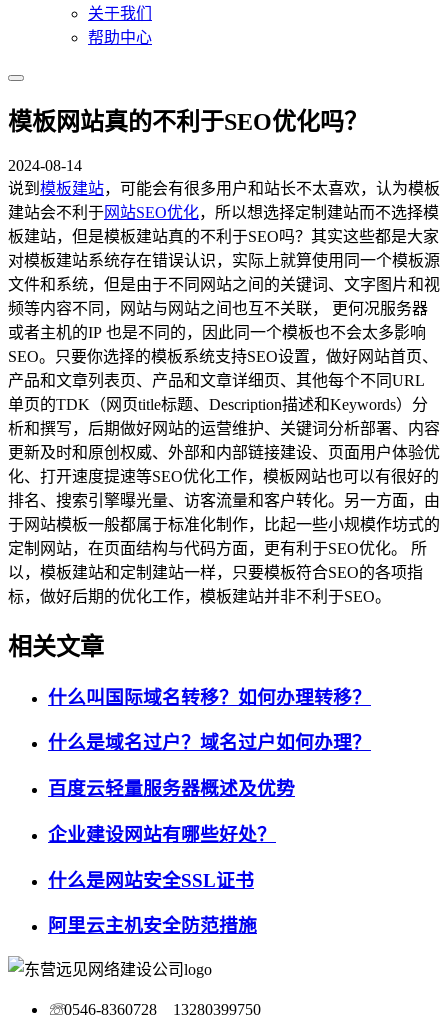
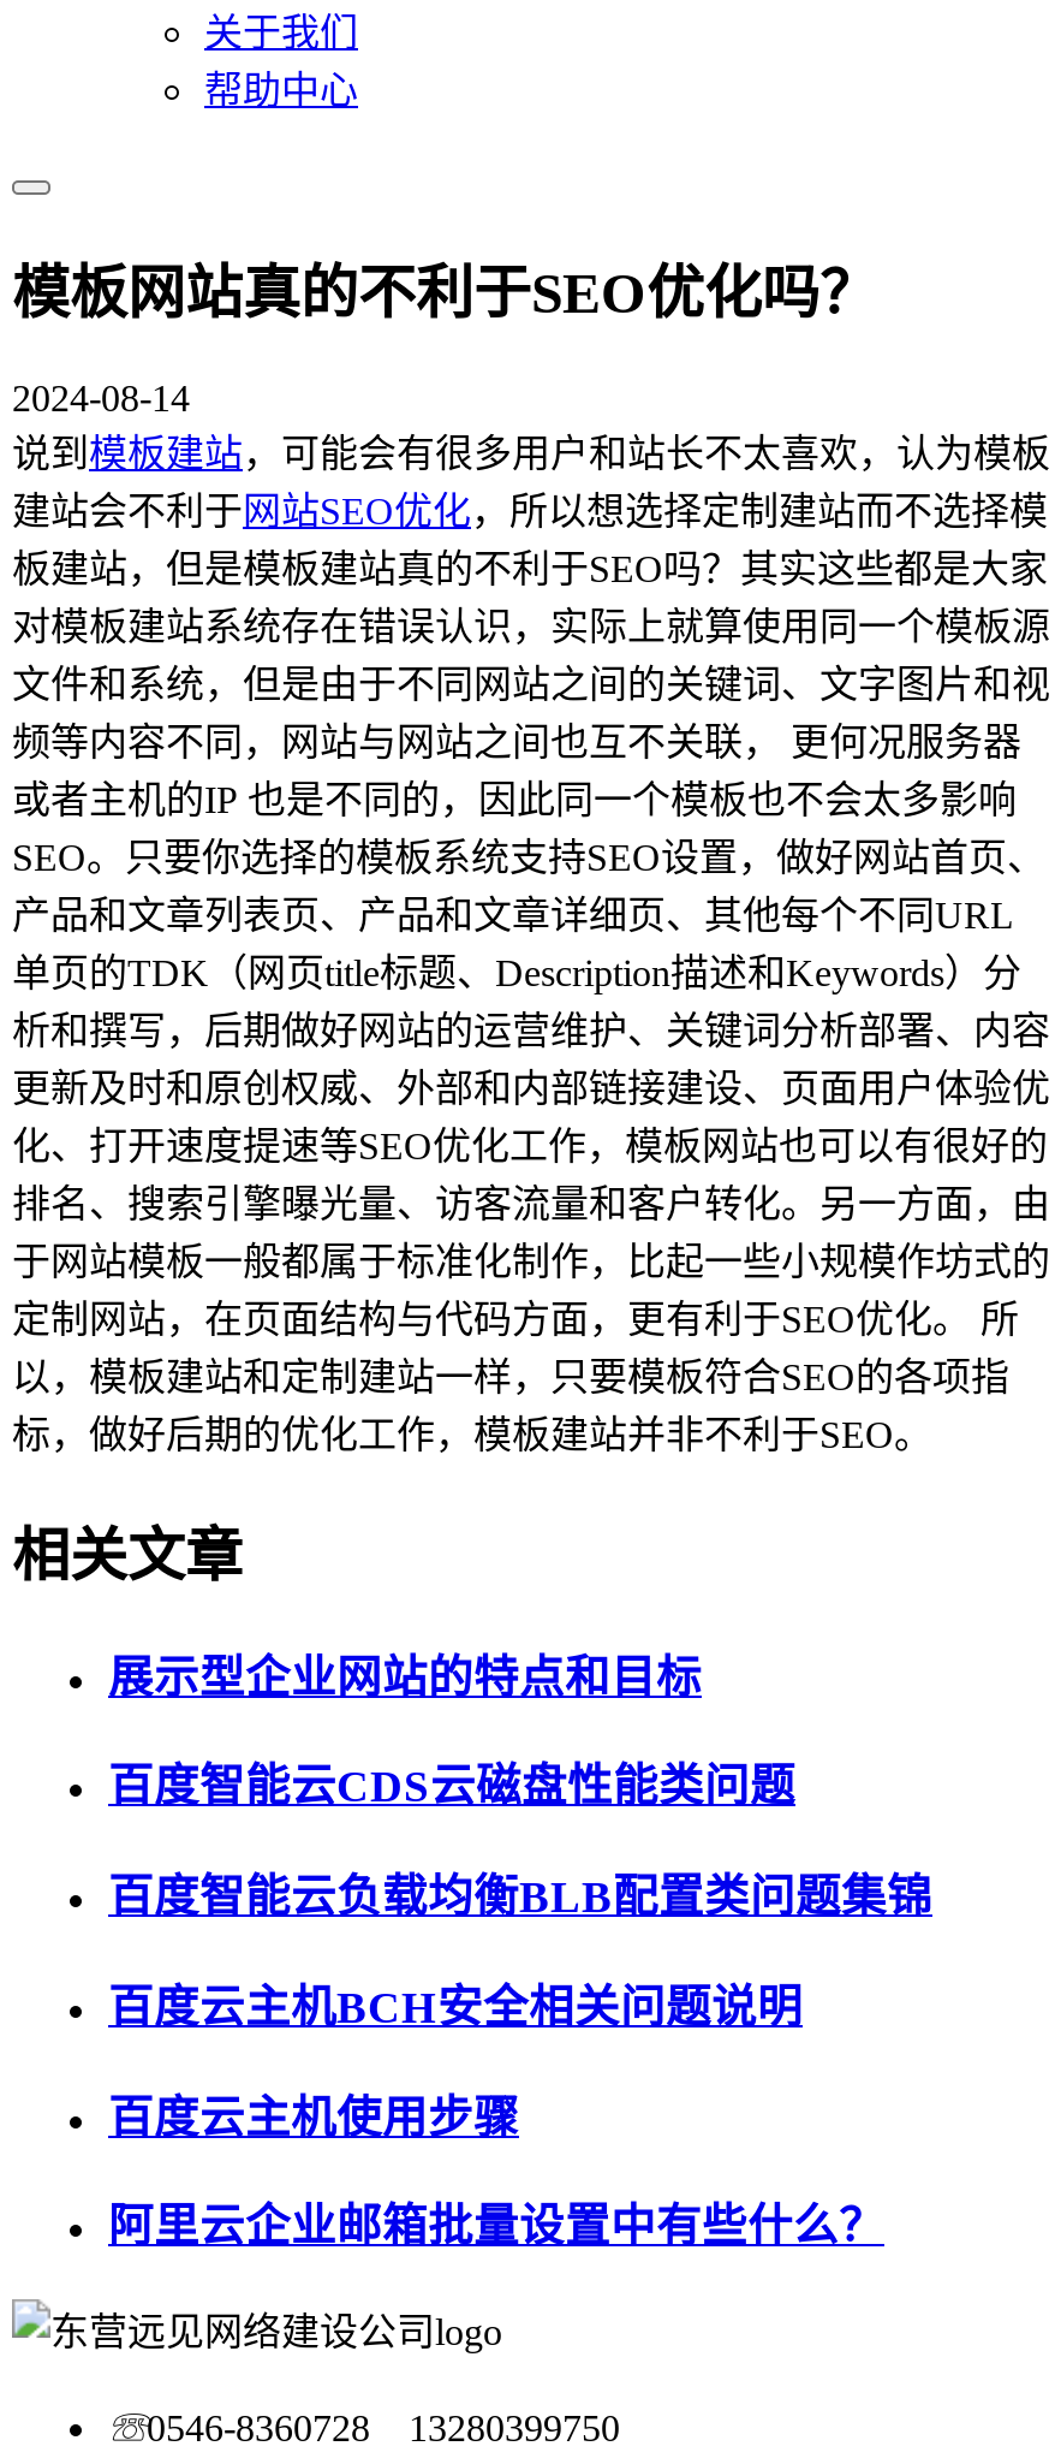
[48,687,371,708] 什么叫国际域名转移？如何办理转移？ -> [108,1651,702,1702] 展示型企业网站的特点和目标
[48,732,371,753] 什么是域名过户？域名过户如何办理？ -> [108,1761,795,1812] 百度智能云CDS云磁盘性能类问题
[48,778,295,799] 百度云轻量服务器概述及优势 -> [108,1871,932,1922] 百度智能云负载均衡BLB配置类问题集锦
[48,824,276,845] 企业建设网站有哪些好处？ -> [108,1981,803,2032] 百度云主机BCH安全相关问题说明
[48,869,254,890] 什么是网站安全SSL证书 -> [108,2091,519,2142] 百度云主机使用步骤
[48,915,257,936] 阿里云主机安全防范措施 -> [108,2201,884,2252] 阿里云企业邮箱批量设置中有些什么？

